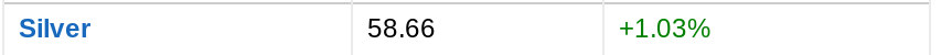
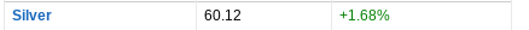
[367,14,436,45] 58.66 -> [205,8,242,24] 60.12
[619,14,711,45] +1.03% -> [340,8,391,24] +1.68%

